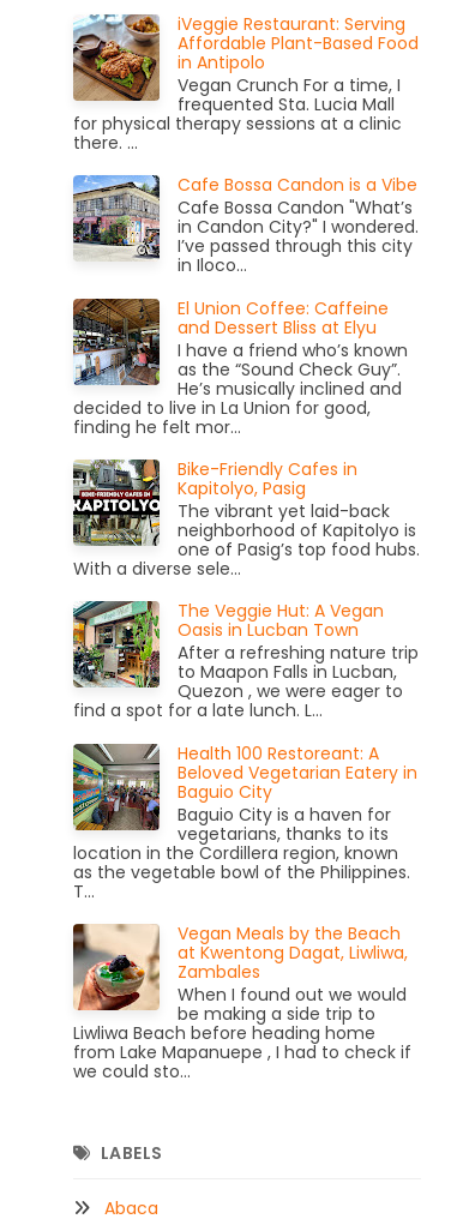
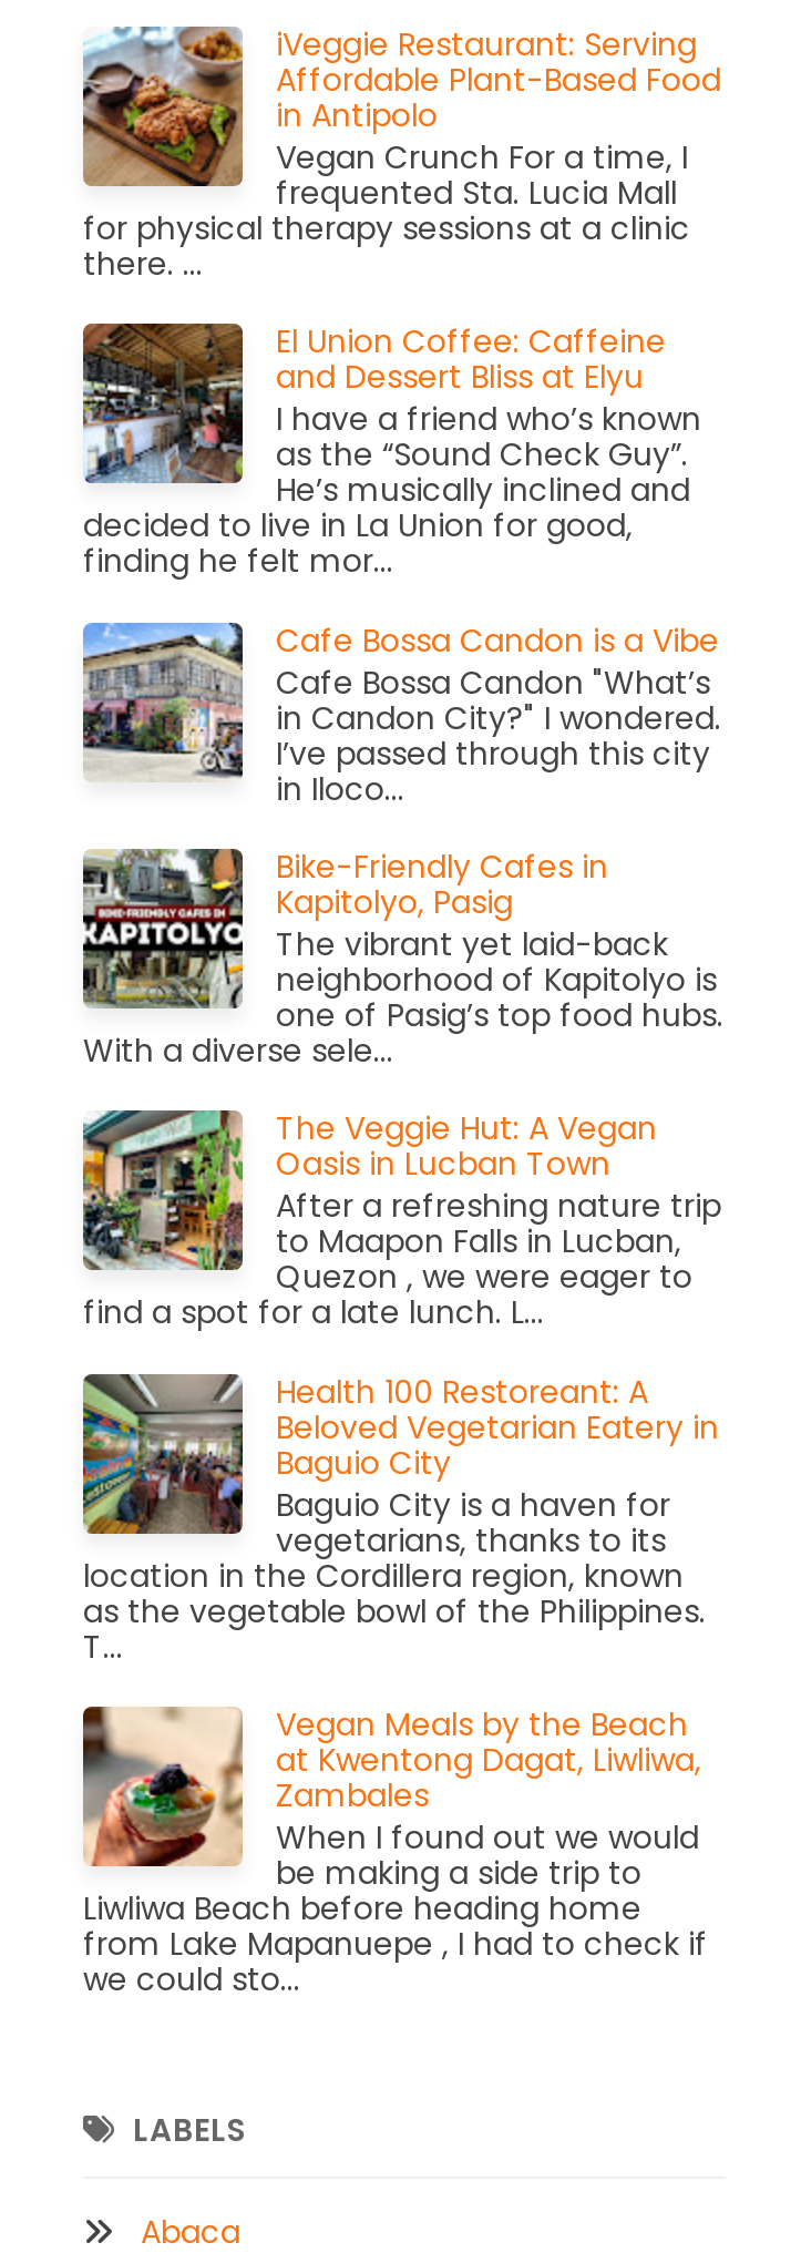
moved [72,173,419,277] -> [81,618,721,810]: [image] | Cafe Bossa Candon is a Vibe | Cafe Bossa Candon "What’s | in Candon City?" I wondered. | I’ve passed through this city | in Iloco...
moved [71,295,408,439] -> [79,319,701,583]: [image] | El Union Coffee: Caffeine | and Dessert Bliss at Elyu | I have a friend who’s known | as the “Sound Check Guy”. | He’s musically inclined and | decided to live in La Union for good, | finding he felt mor...

